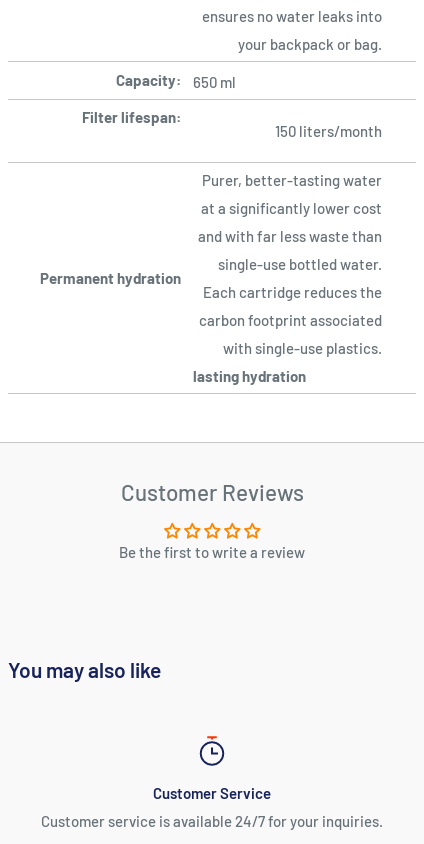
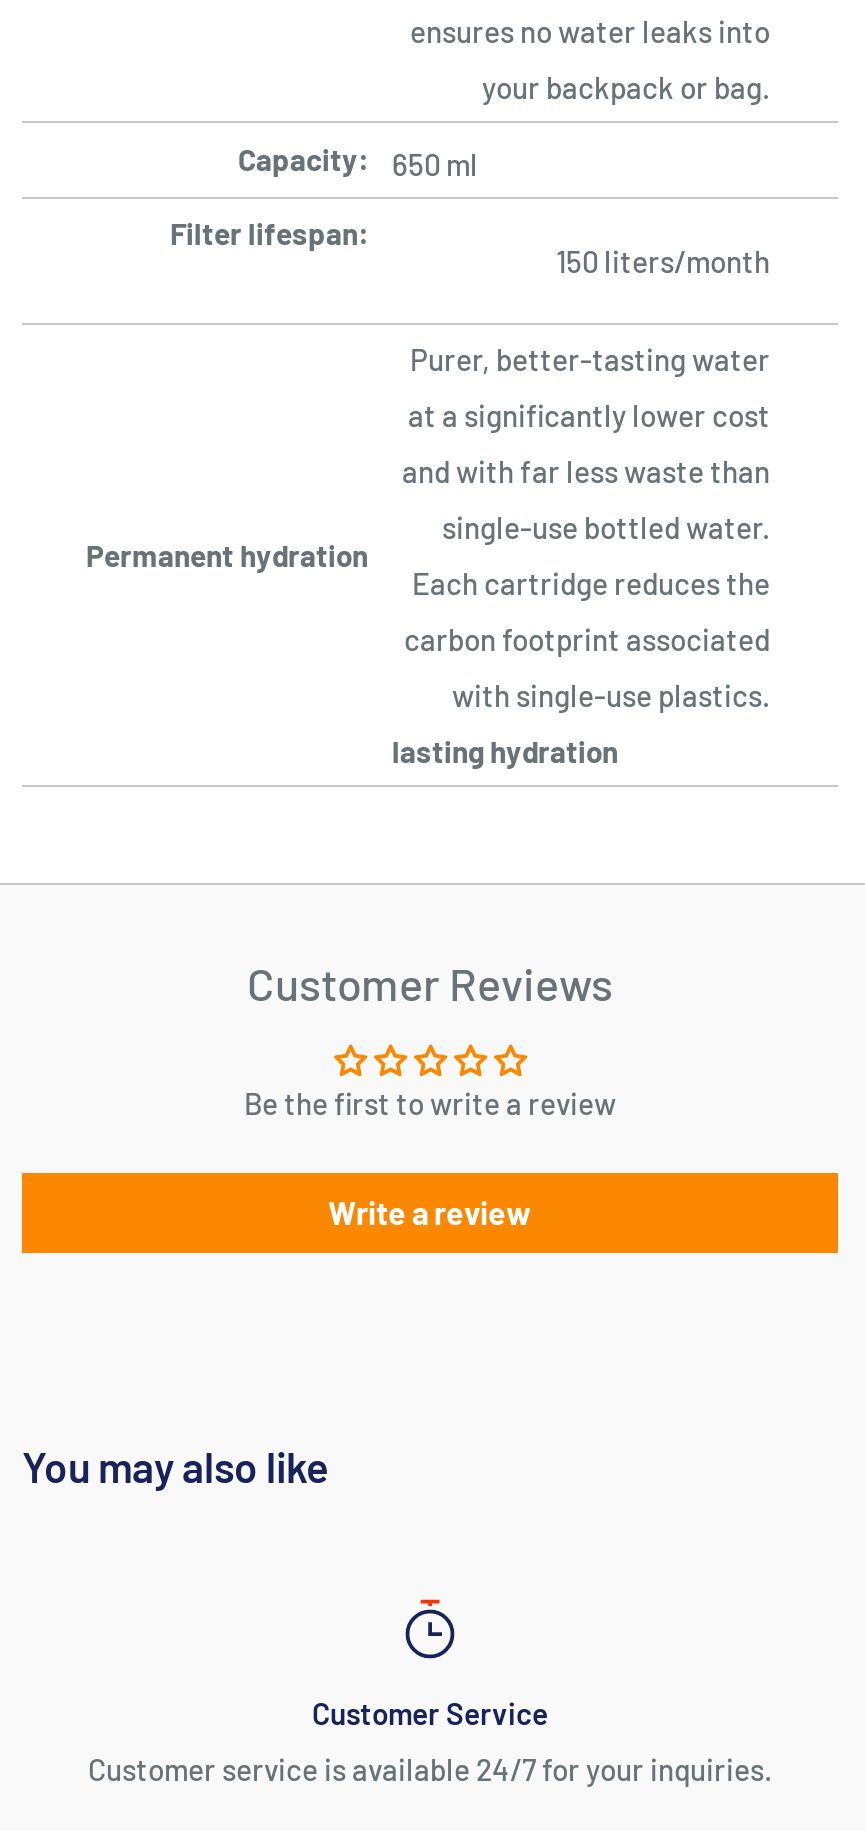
none -> [328,1193,532,1231] Write a review

